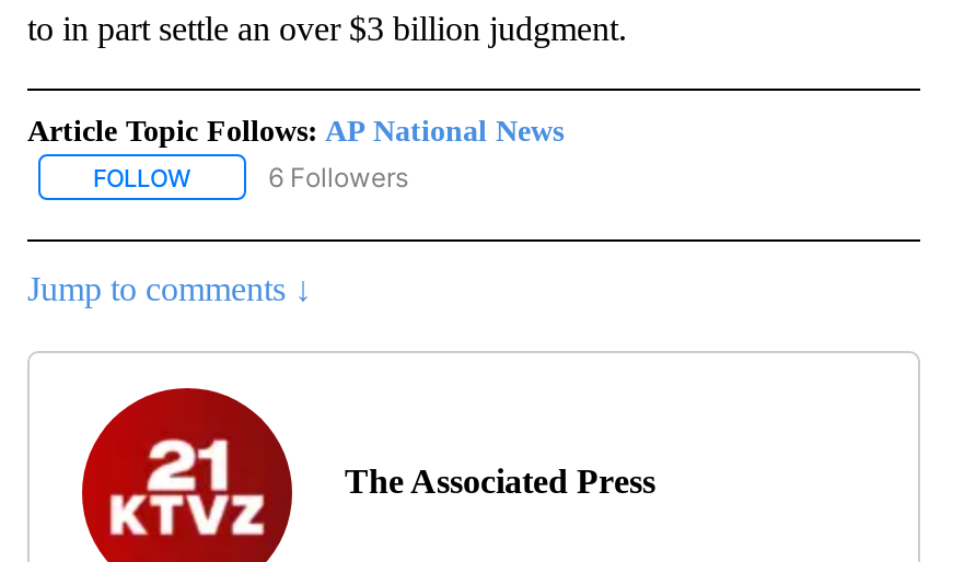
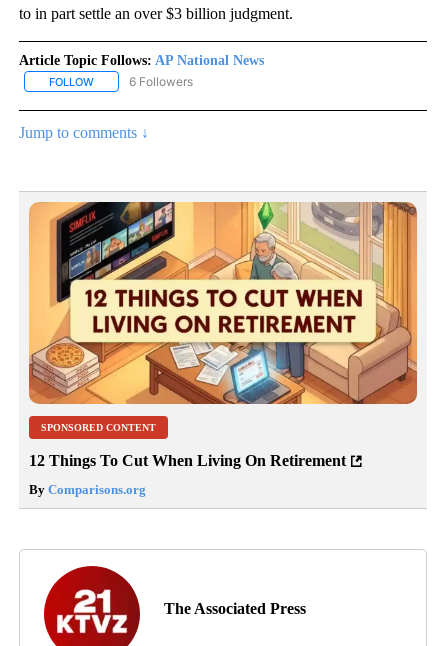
none -> [28,201,418,497] [image] | SPONSORED CONTENT | 12 Things To Cut When Living On Retirement | By Comparisons.org

